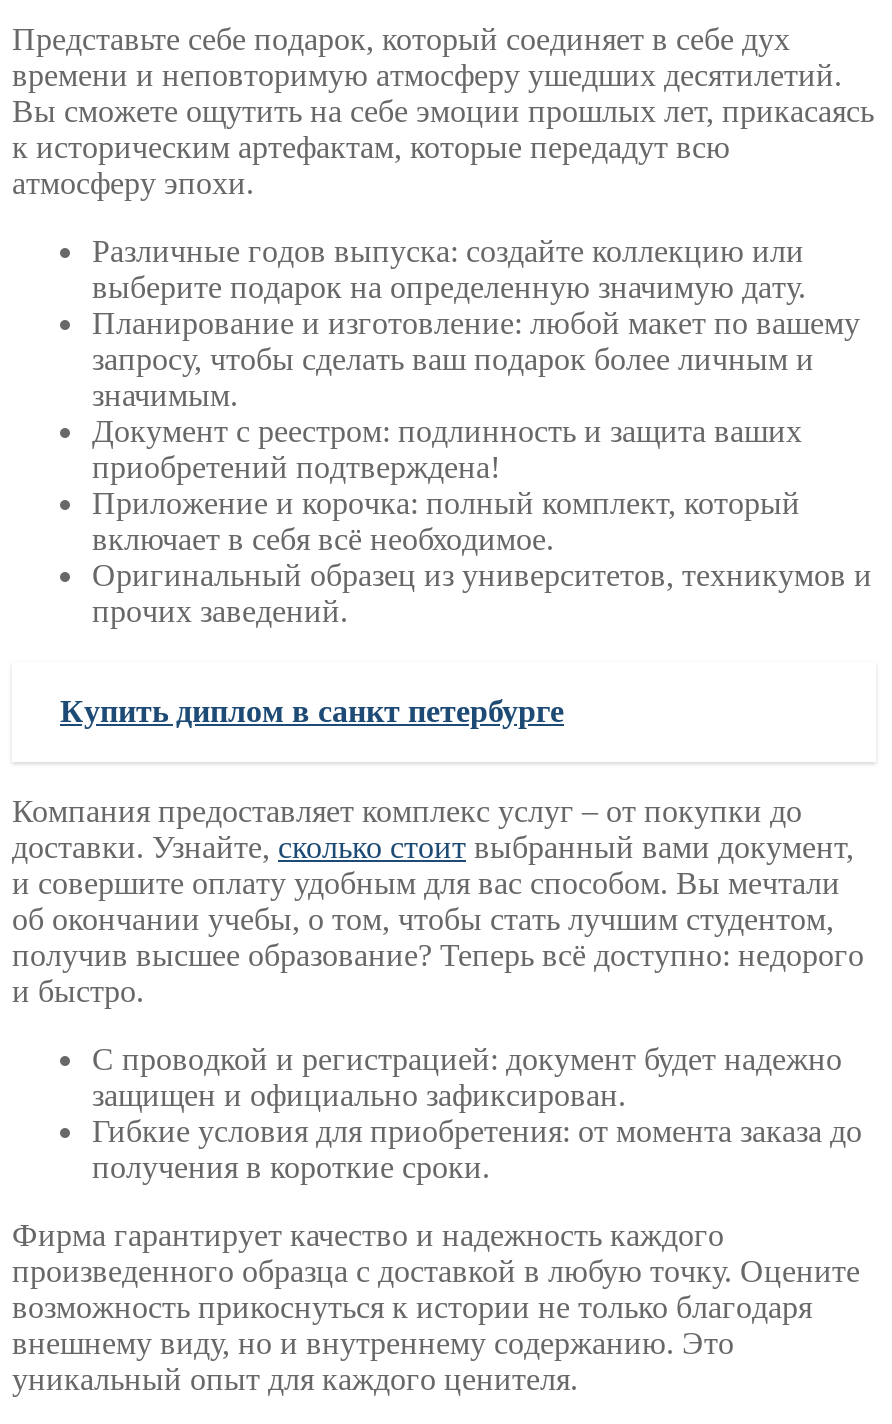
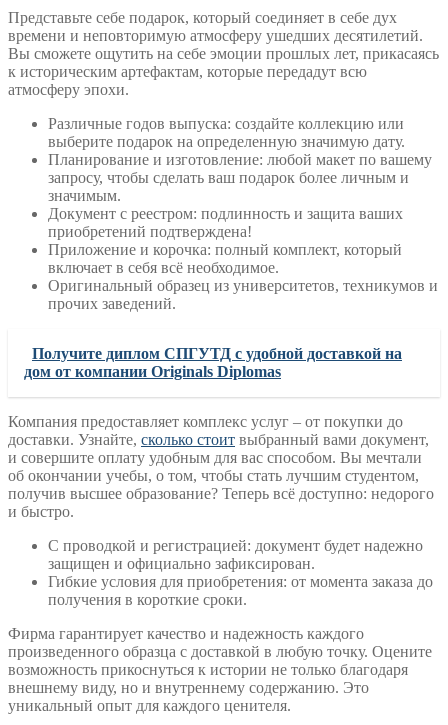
[60,694,564,728] Купить диплом в санкт петербурге -> [24,345,402,380] Получите диплом СПГУТД с удобной доставкой на | дом от компании Originals Diplomas

